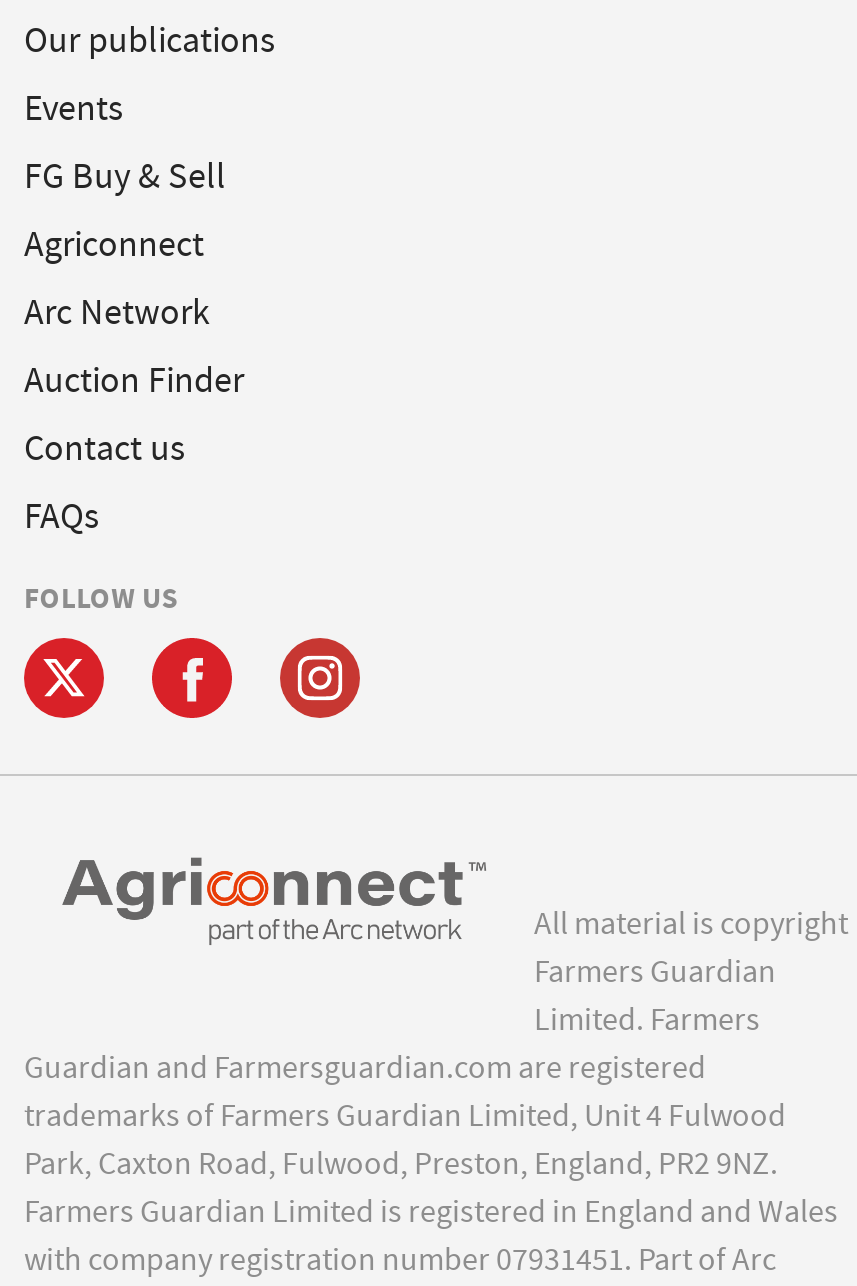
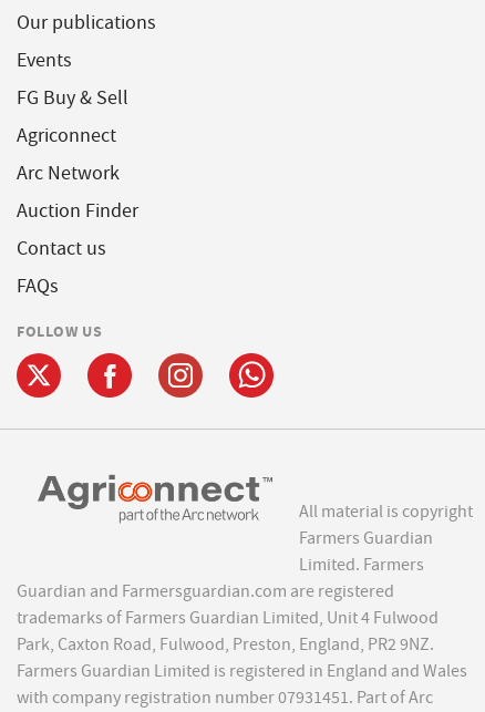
none -> [228,352,275,399] [image]

